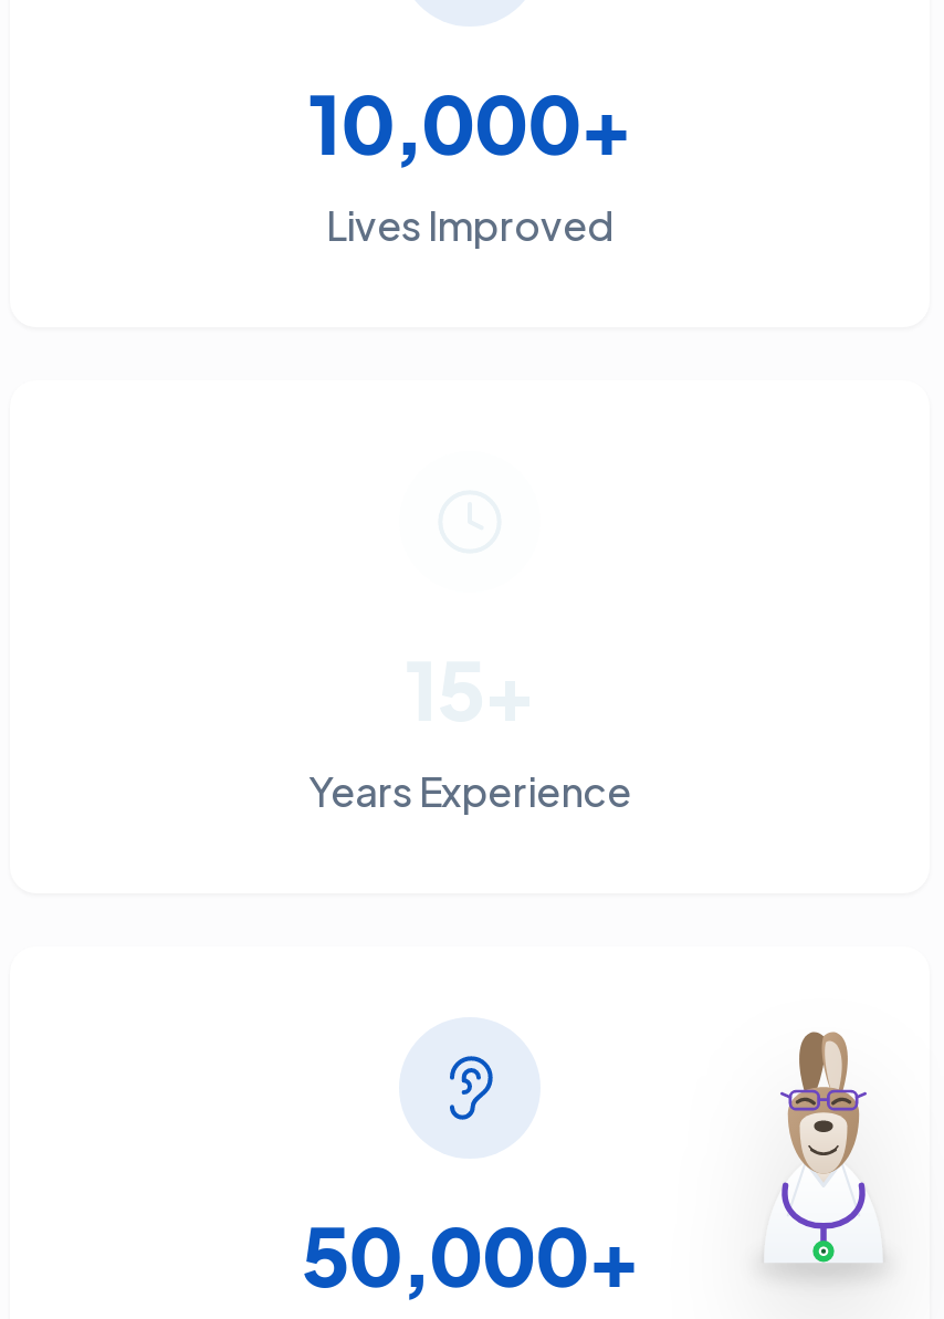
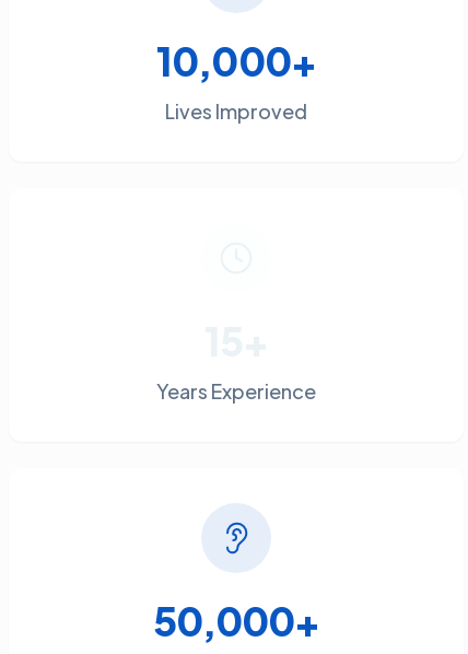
[757,1030,890,1291] [image] -> none

